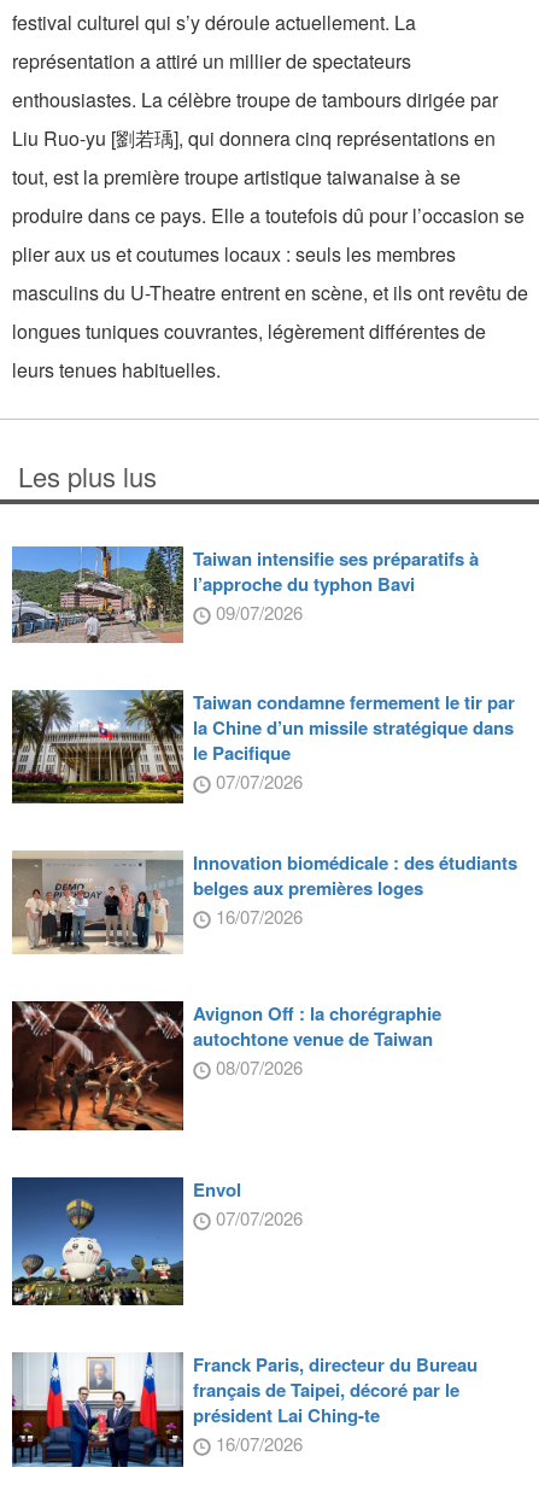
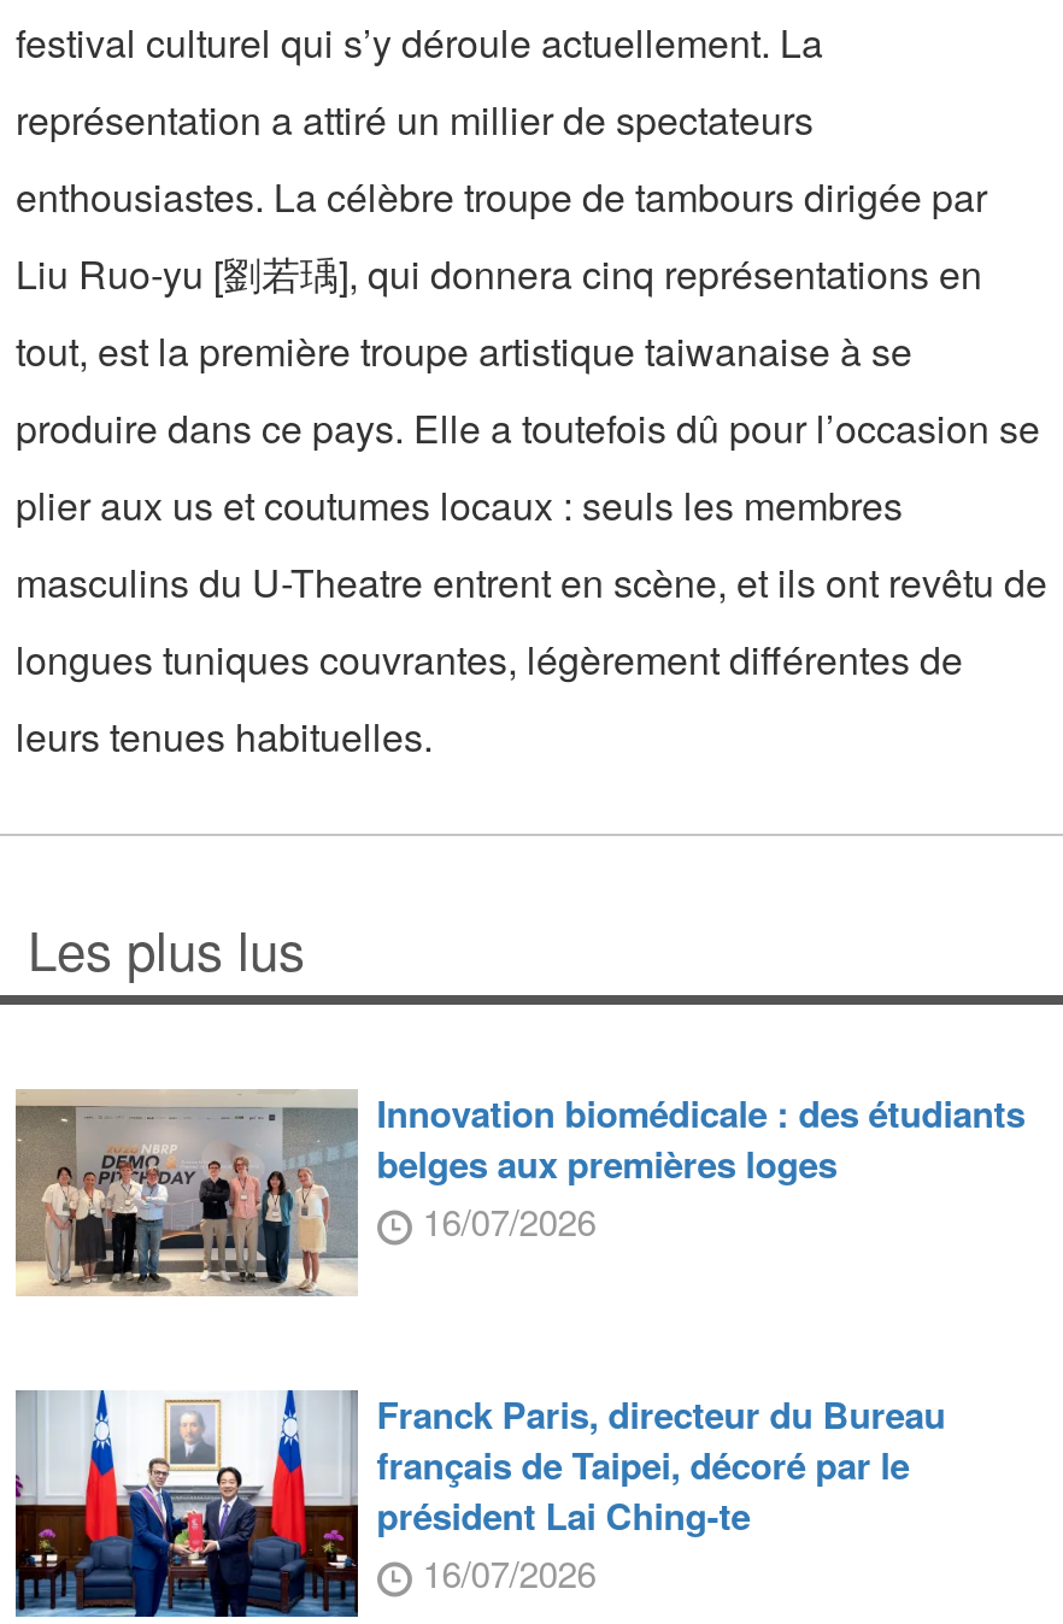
[11,545,515,794] [image] | Taiwan intensifie ses préparatifs à | l’approche du typhon Bavi | 09/07/2026 | Taiwan condamne fermement le tir par | la Chine d’un missile stratégique dans | le Pacifique | 07/07/2026 -> none
[11,689,184,808] [image] -> none
[11,1000,441,1132] [image] | Avignon Off : la chorégraphie | autochtone venue de Taiwan | 08/07/2026 -> none
[11,1176,302,1306] [image] | Envol | 07/07/2026 -> none

